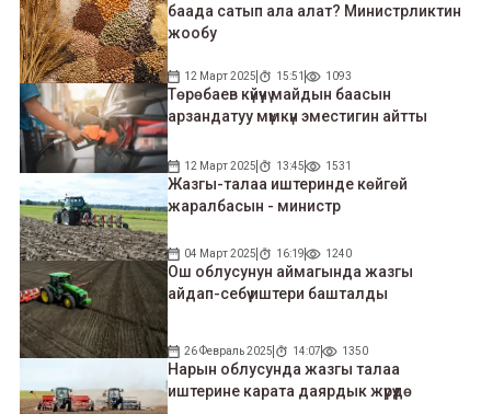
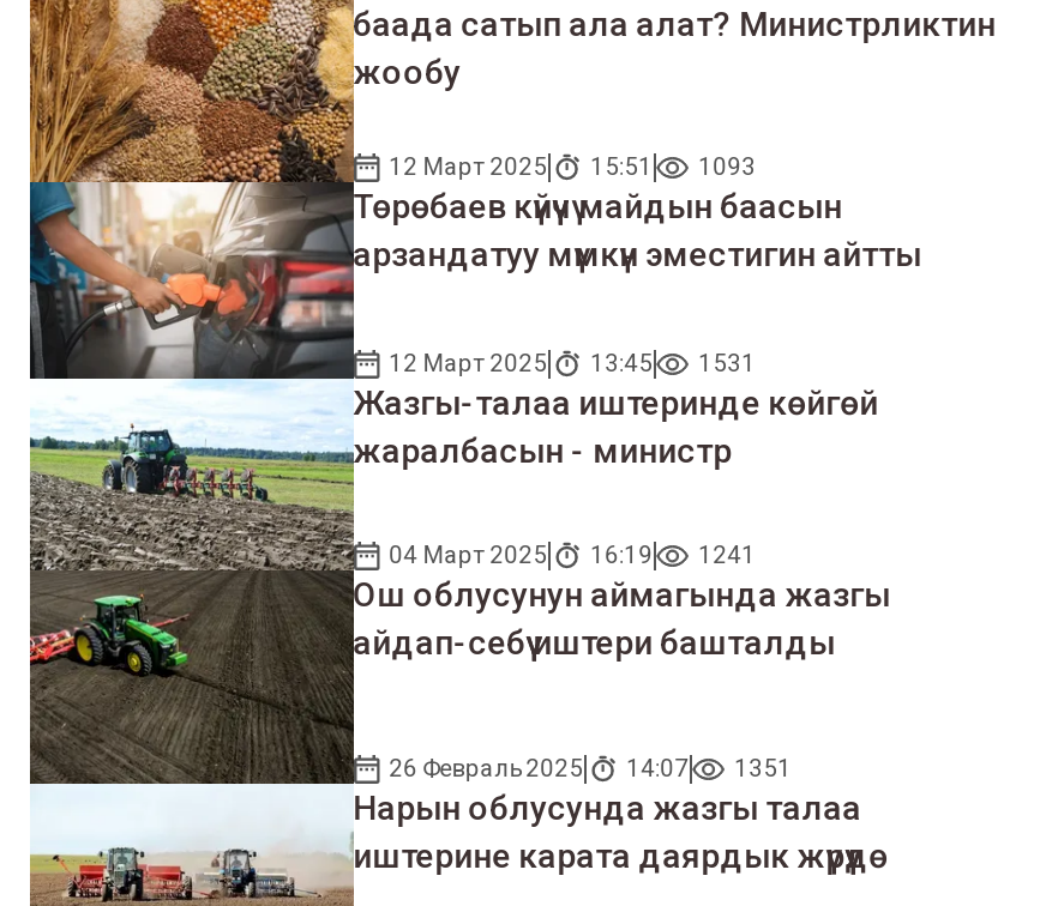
[184,248,351,260] 04 Март 2025 16:19 1240 -> [389,542,756,569] 04 Март 2025 16:19 1241
[184,345,368,357] 26 Февраль 2025 14:07 1350 -> [389,755,792,781] 26 Февраль 2025 14:07 1351

